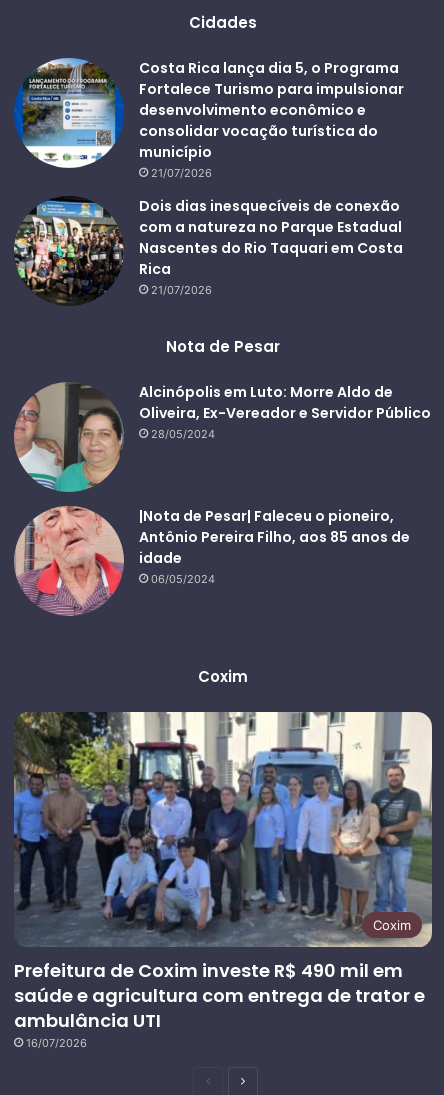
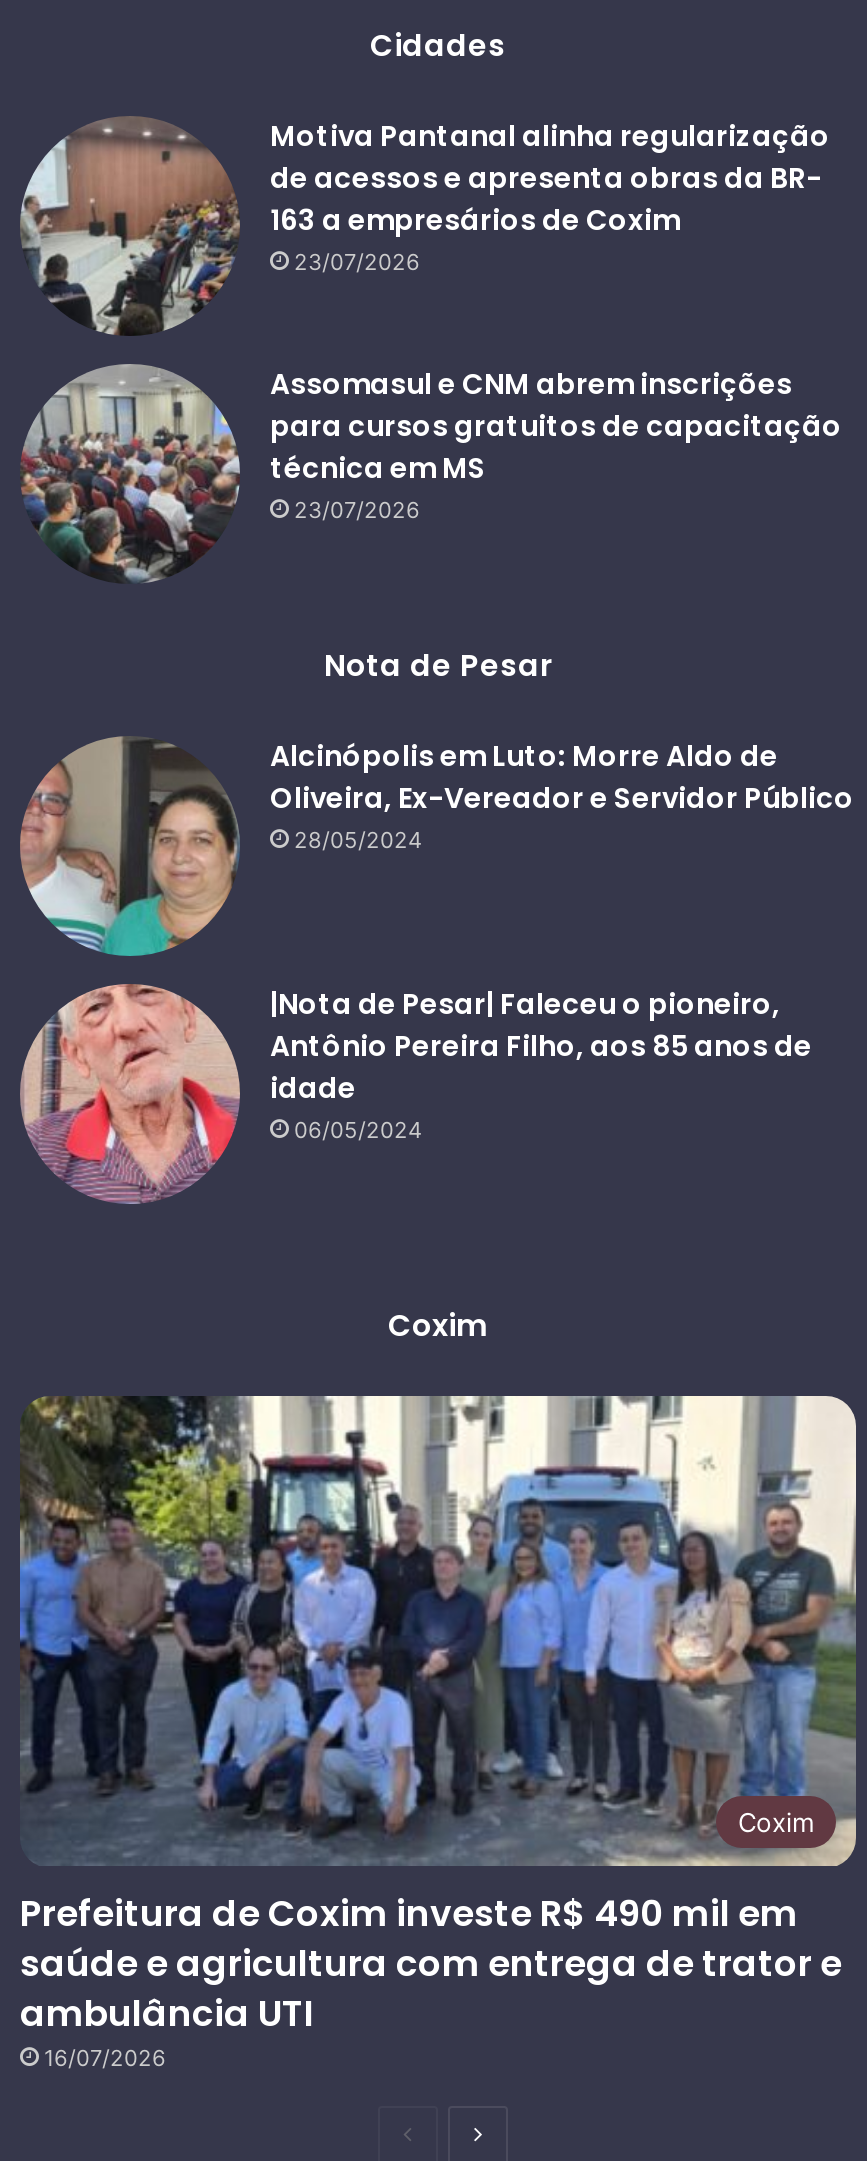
[14,57,404,180] [image] | Costa Rica lança dia 5, o Programa | Fortalece Turismo para impulsionar | desenvolvimento econômico e | consolidar vocação turística do | município | 21/07/2026 -> [20,116,830,336] [image] | Motiva Pantanal alinha regularização | de acessos e apresenta obras da BR- | 163 a empresários de Coxim | 23/07/2026
[13,196,403,306] [image] | Dois dias inesquecíveis de conexão | com a natureza no Parque Estadual | Nascentes do Rio Taquari em Costa | Rica | 21/07/2026 -> [22,362,842,584] [image] | Assomasul e CNM abrem inscrições | para cursos gratuitos de capacitação | técnica em MS | 23/07/2026

